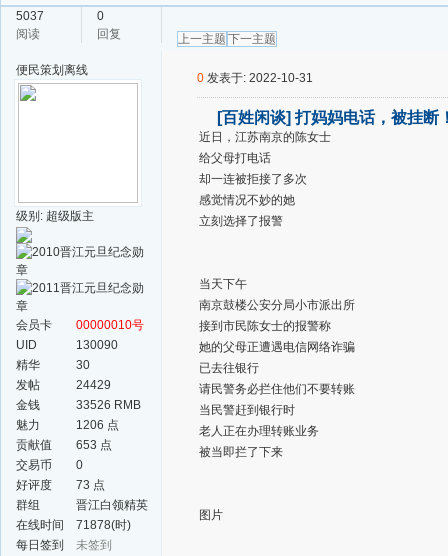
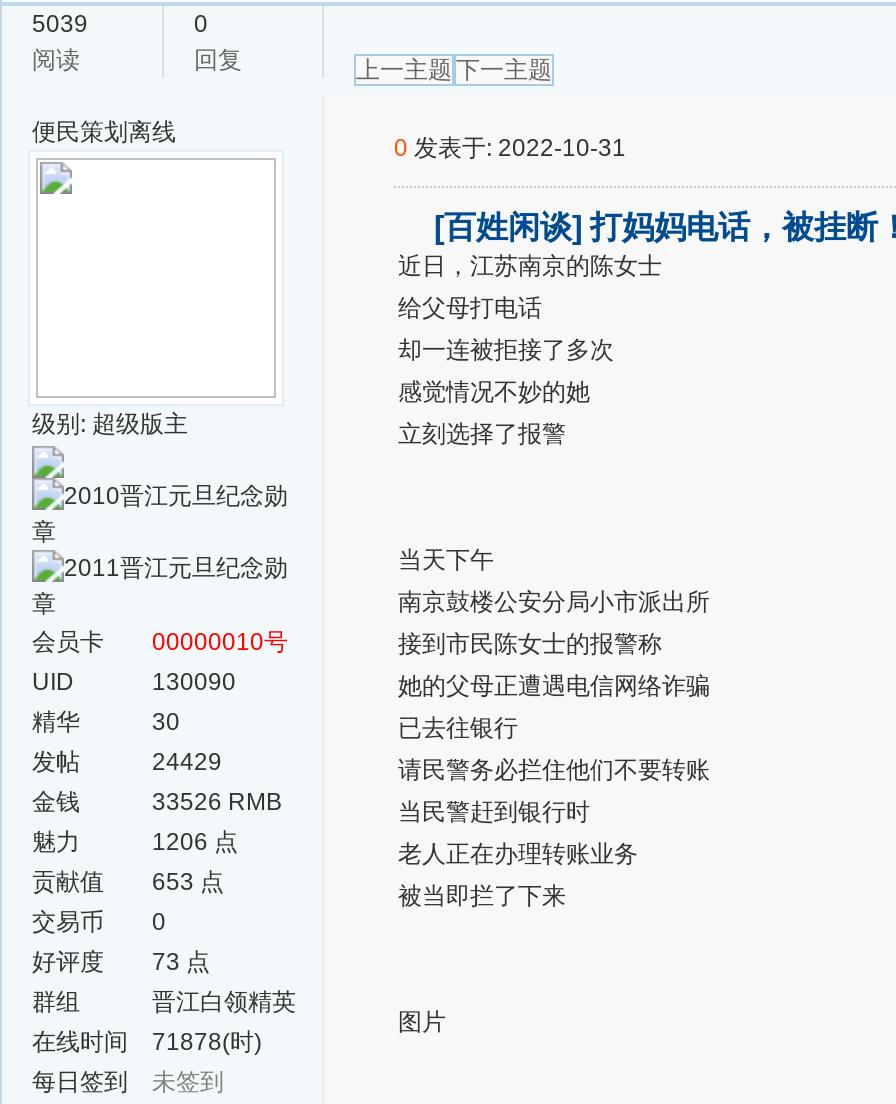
[16,9,44,23] 5037 -> [32,10,88,38] 5039

